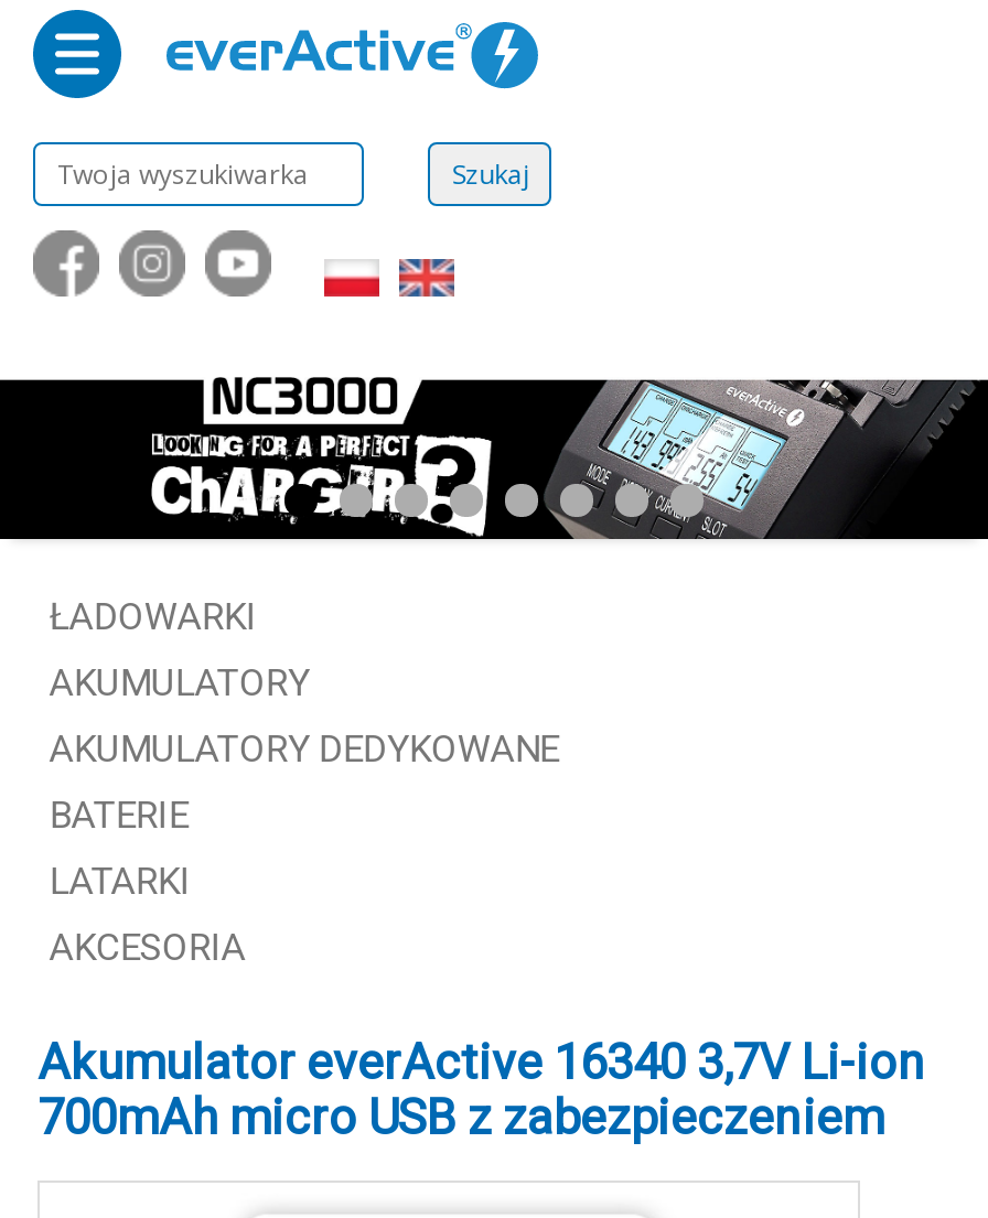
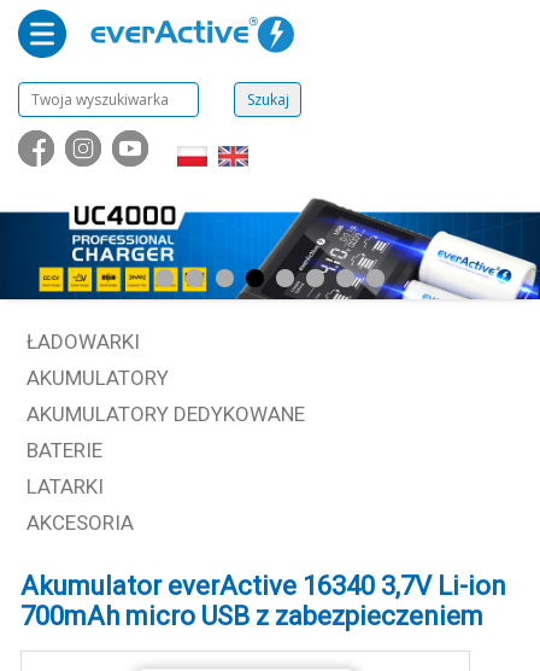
[7,356,981,541] [image] -> [4,198,536,301] [image]

